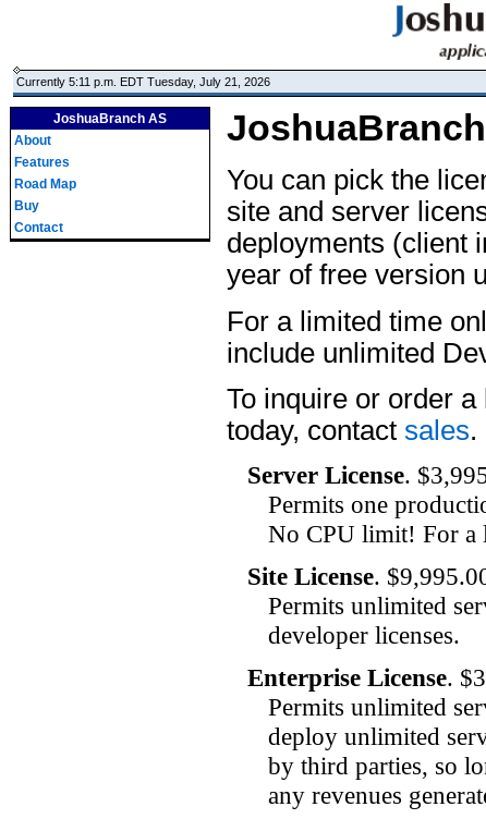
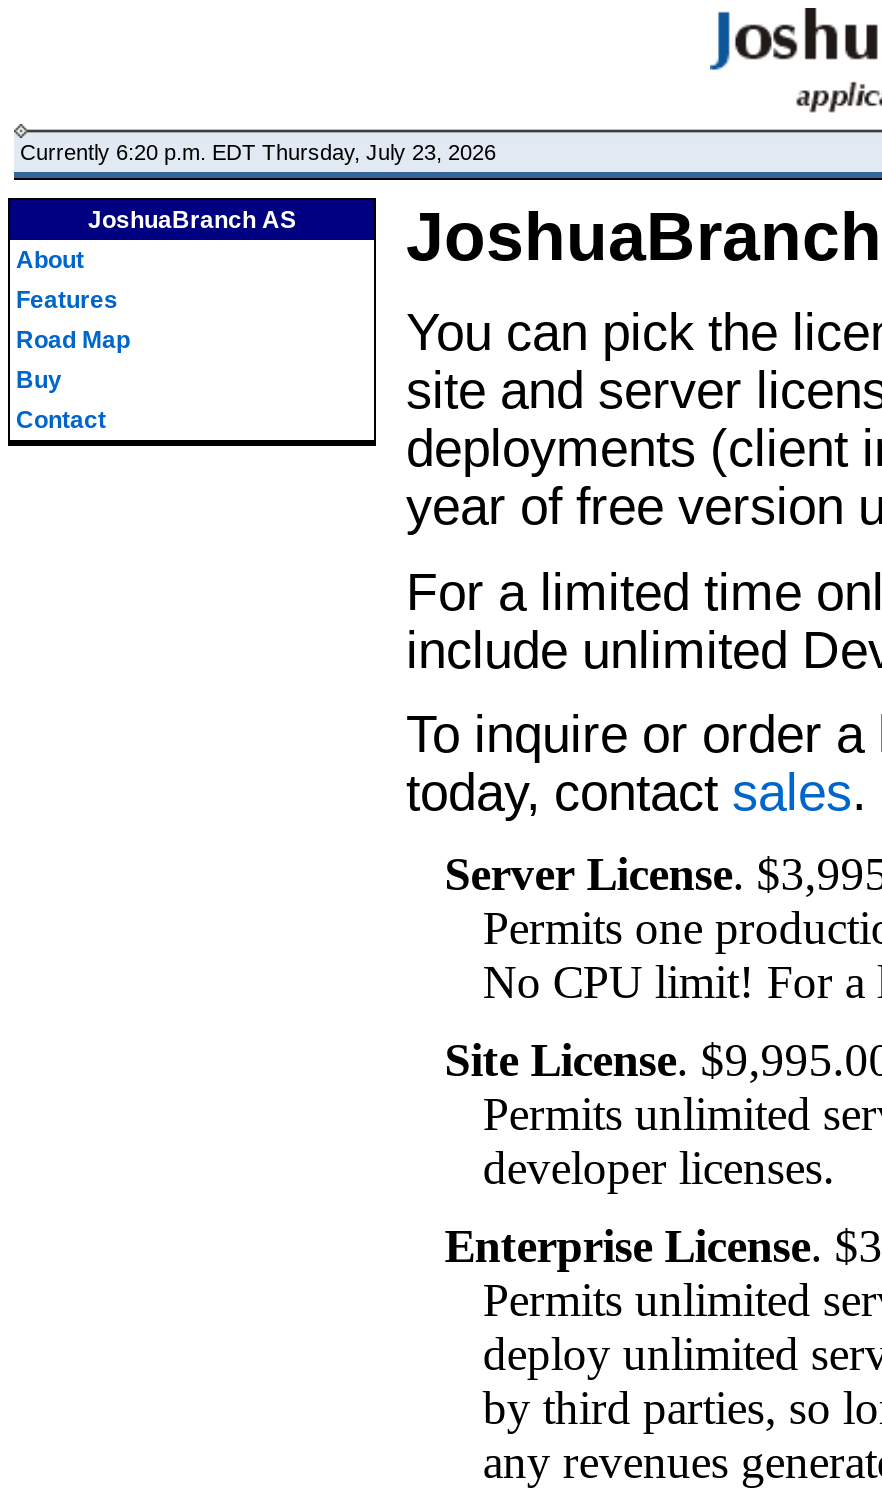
[13,75,270,88] Currently 5:11 p.m. EDT Tuesday, July 21, 2026 -> [14,140,496,164] Currently 6:20 p.m. EDT Thursday, July 23, 2026

